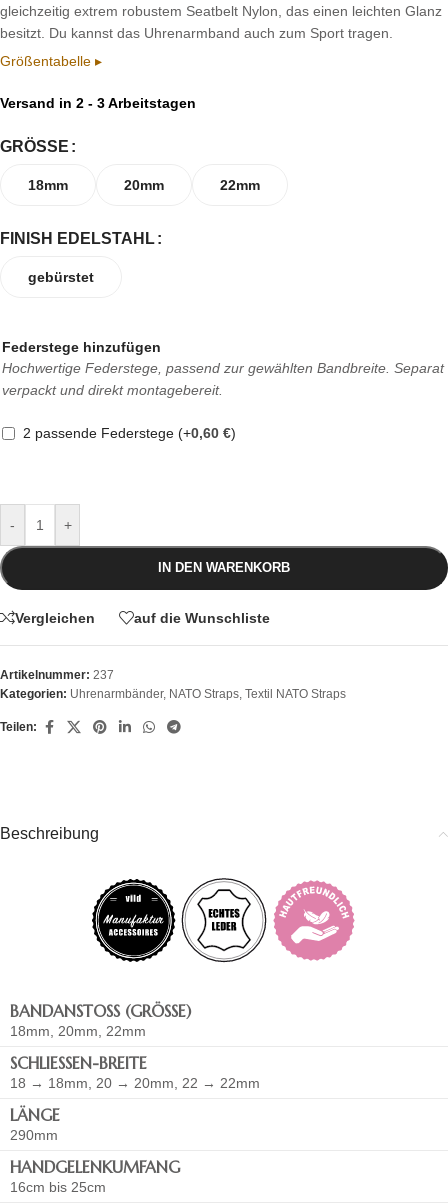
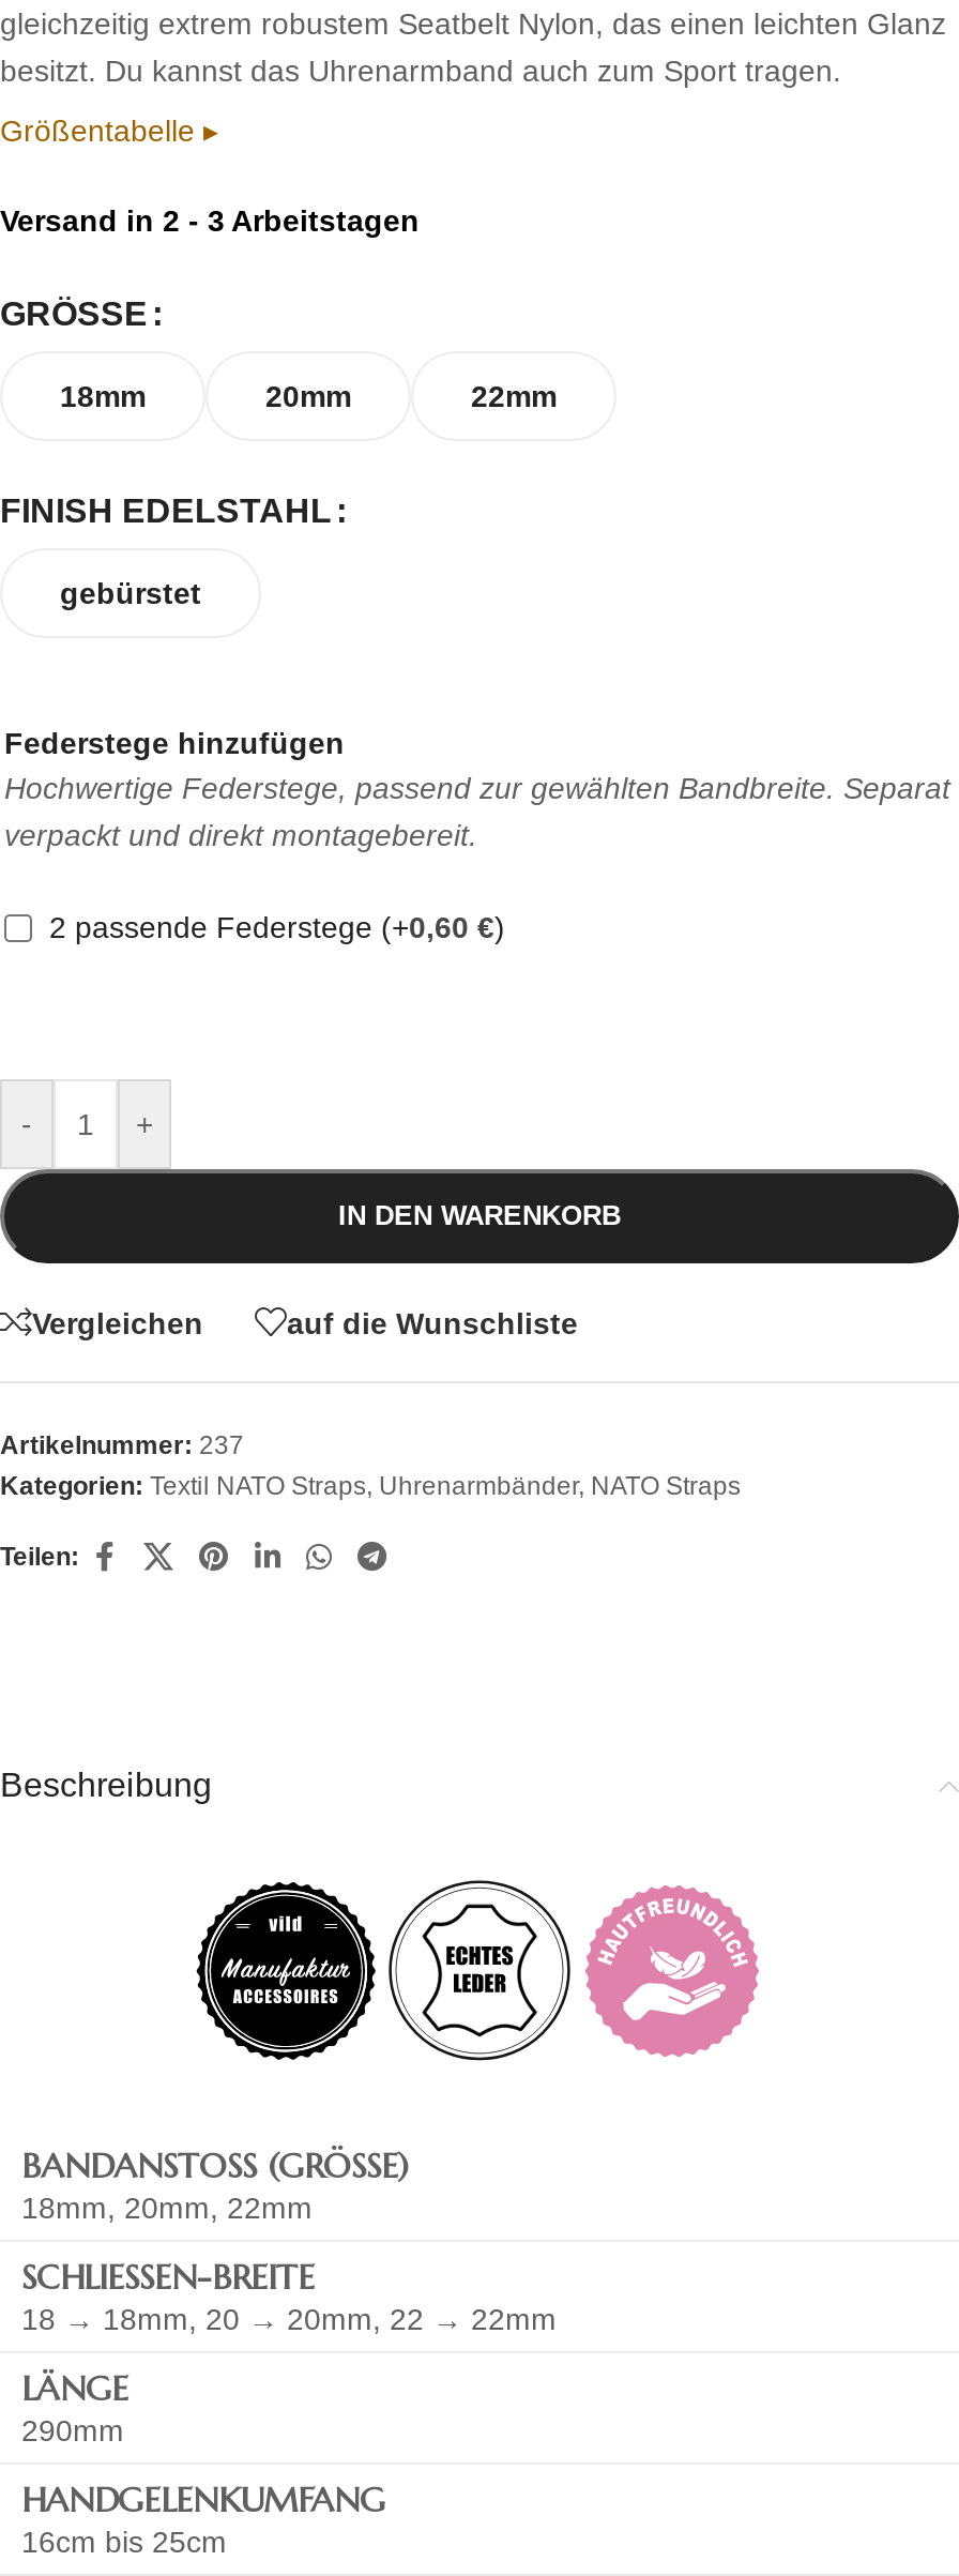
[0,687,346,701] Kategorien: Uhrenarmbänder, NATO Straps, Textil NATO Straps -> [0,1471,741,1501] Kategorien: Textil NATO Straps, Uhrenarmbänder, NATO Straps

